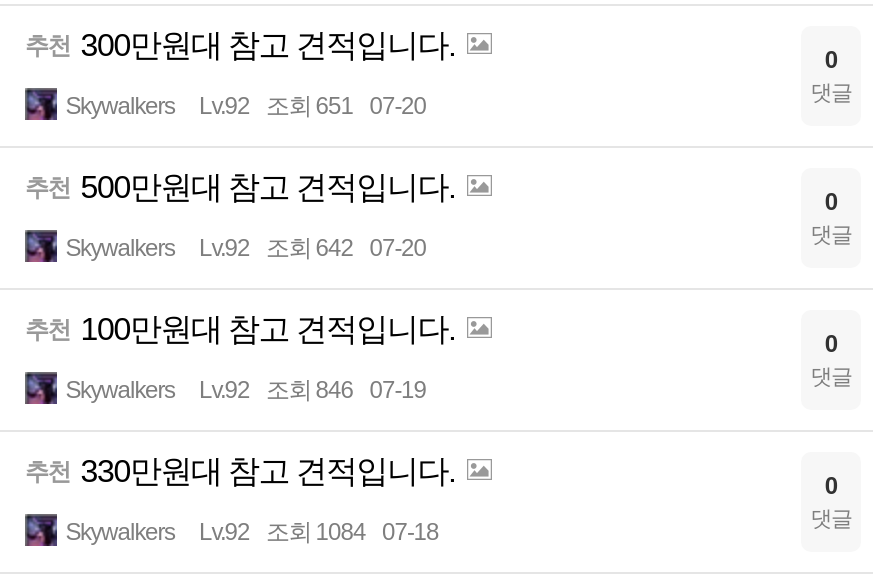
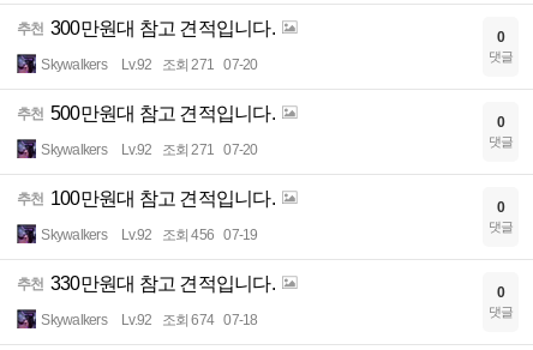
[65,92,426,120] Skywalkers Lv.92 조회 651 07-20 -> [41,57,257,73] Skywalkers Lv.92 조회 271 07-20
[65,234,426,262] Skywalkers Lv.92 조회 642 07-20 -> [41,142,257,158] Skywalkers Lv.92 조회 271 07-20
[65,376,426,404] Skywalkers Lv.92 조회 846 07-19 -> [41,227,257,244] Skywalkers Lv.92 조회 456 07-19
[65,518,439,546] Skywalkers Lv.92 조회 1084 07-18 -> [41,312,257,329] Skywalkers Lv.92 조회 674 07-18

